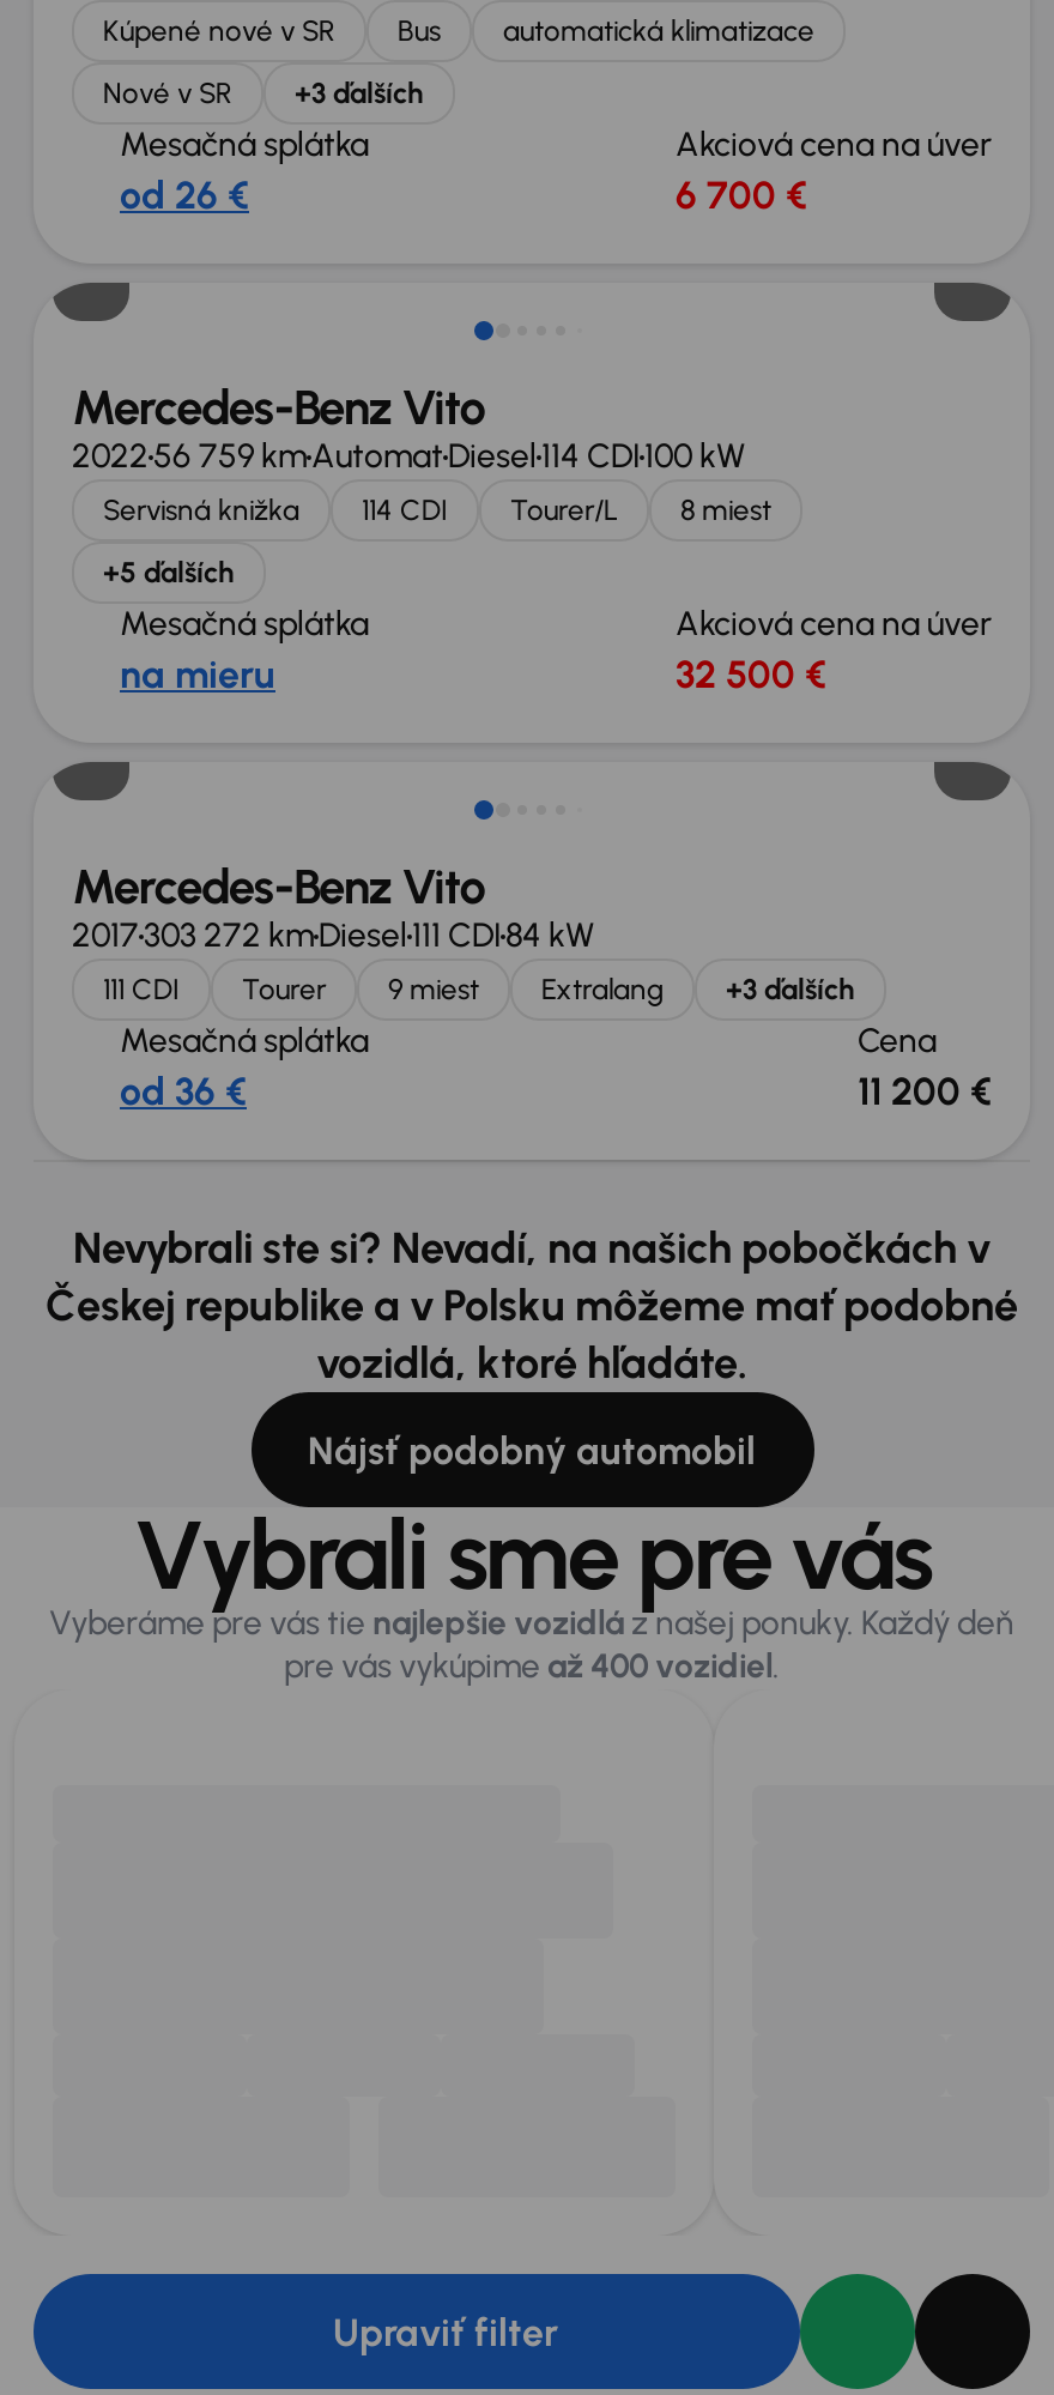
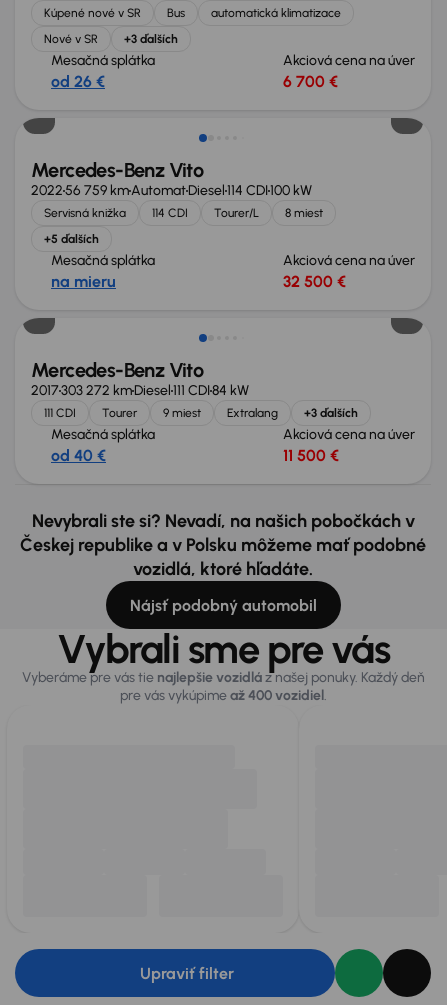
[858,1021,992,1114] Cena | 11 200 € -> [283,426,415,465] Akciová cena na úver | 11 500 €
[120,1069,247,1114] od 36 € -> [51,446,106,465] od 40 €

